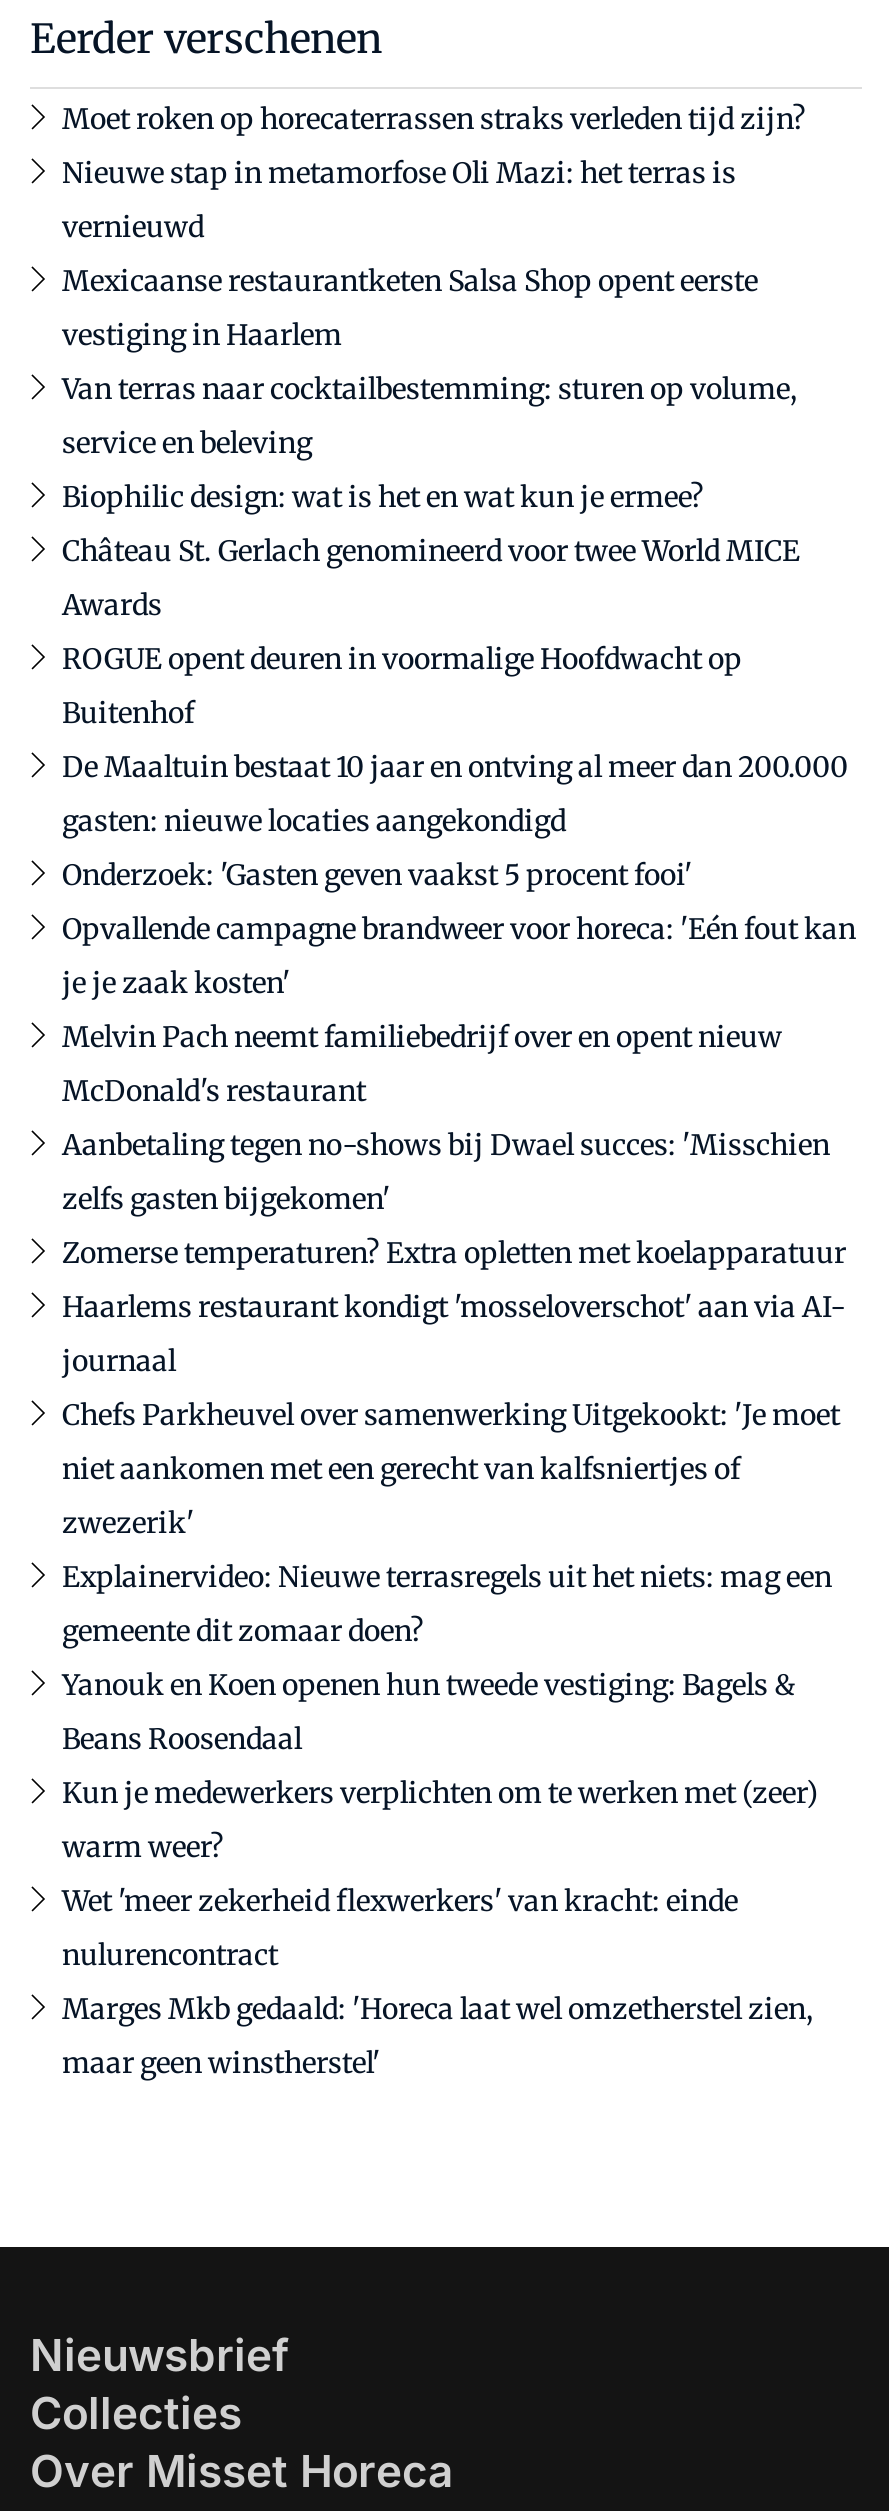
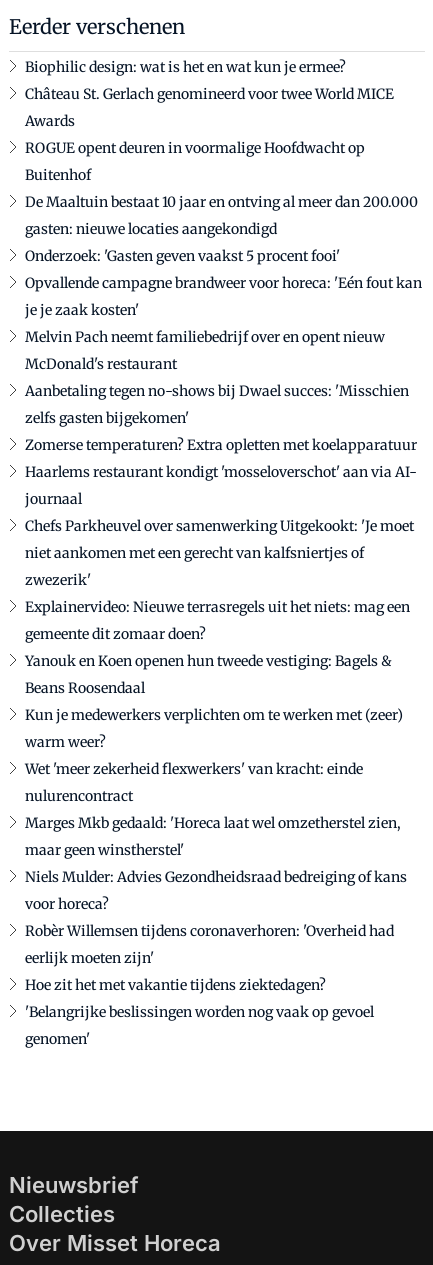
[62,101,806,461] Moet roken op horecaterrassen straks verleden tijd zijn? | Nieuwe stap in metamorfose Oli Mazi: het terras is | vernieuwd | Mexicaanse restaurantketen Salsa Shop opent eerste | vestiging in Haarlem | Van terras naar cocktailbestemming: sturen op volume, | service en beleving -> none
moved [62,479,856,2081] -> [25,58,422,859]: Biophilic design: wat is het en wat kun je ermee? | Château St. Gerlach genomineerd voor twee World MICE | Awards | ... | Marges Mkb gedaald: 'Horeca laat wel omzetherstel zien, | maar geen winstherstel'
none -> [25,868,407,1048] Niels Mulder: Advies Gezondheidsraad bedreiging of kans | voor horeca? | Robèr Willemsen tijdens coronaverhoren: 'Overheid had | eerlijk moeten zijn' | Hoe zit het met vakantie tijdens ziektedagen? | 'Belangrijke beslissingen worden nog vaak op gevoel | genomen'

